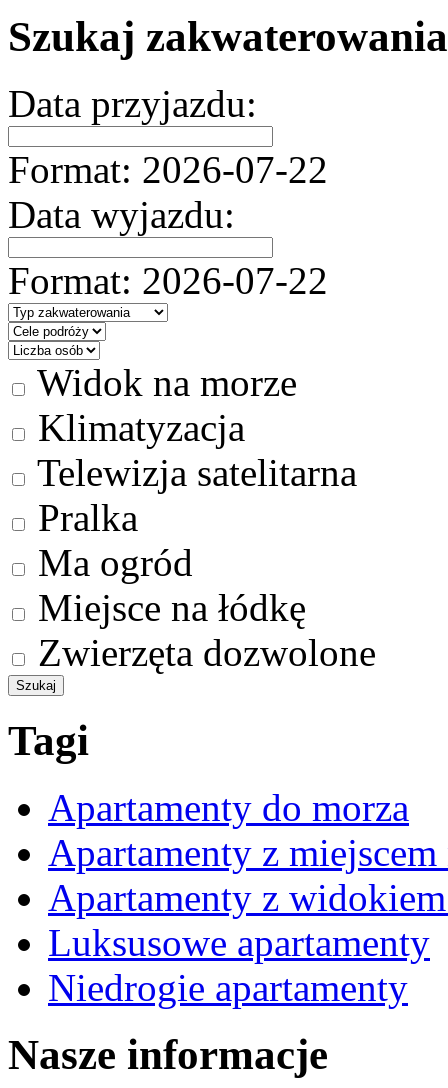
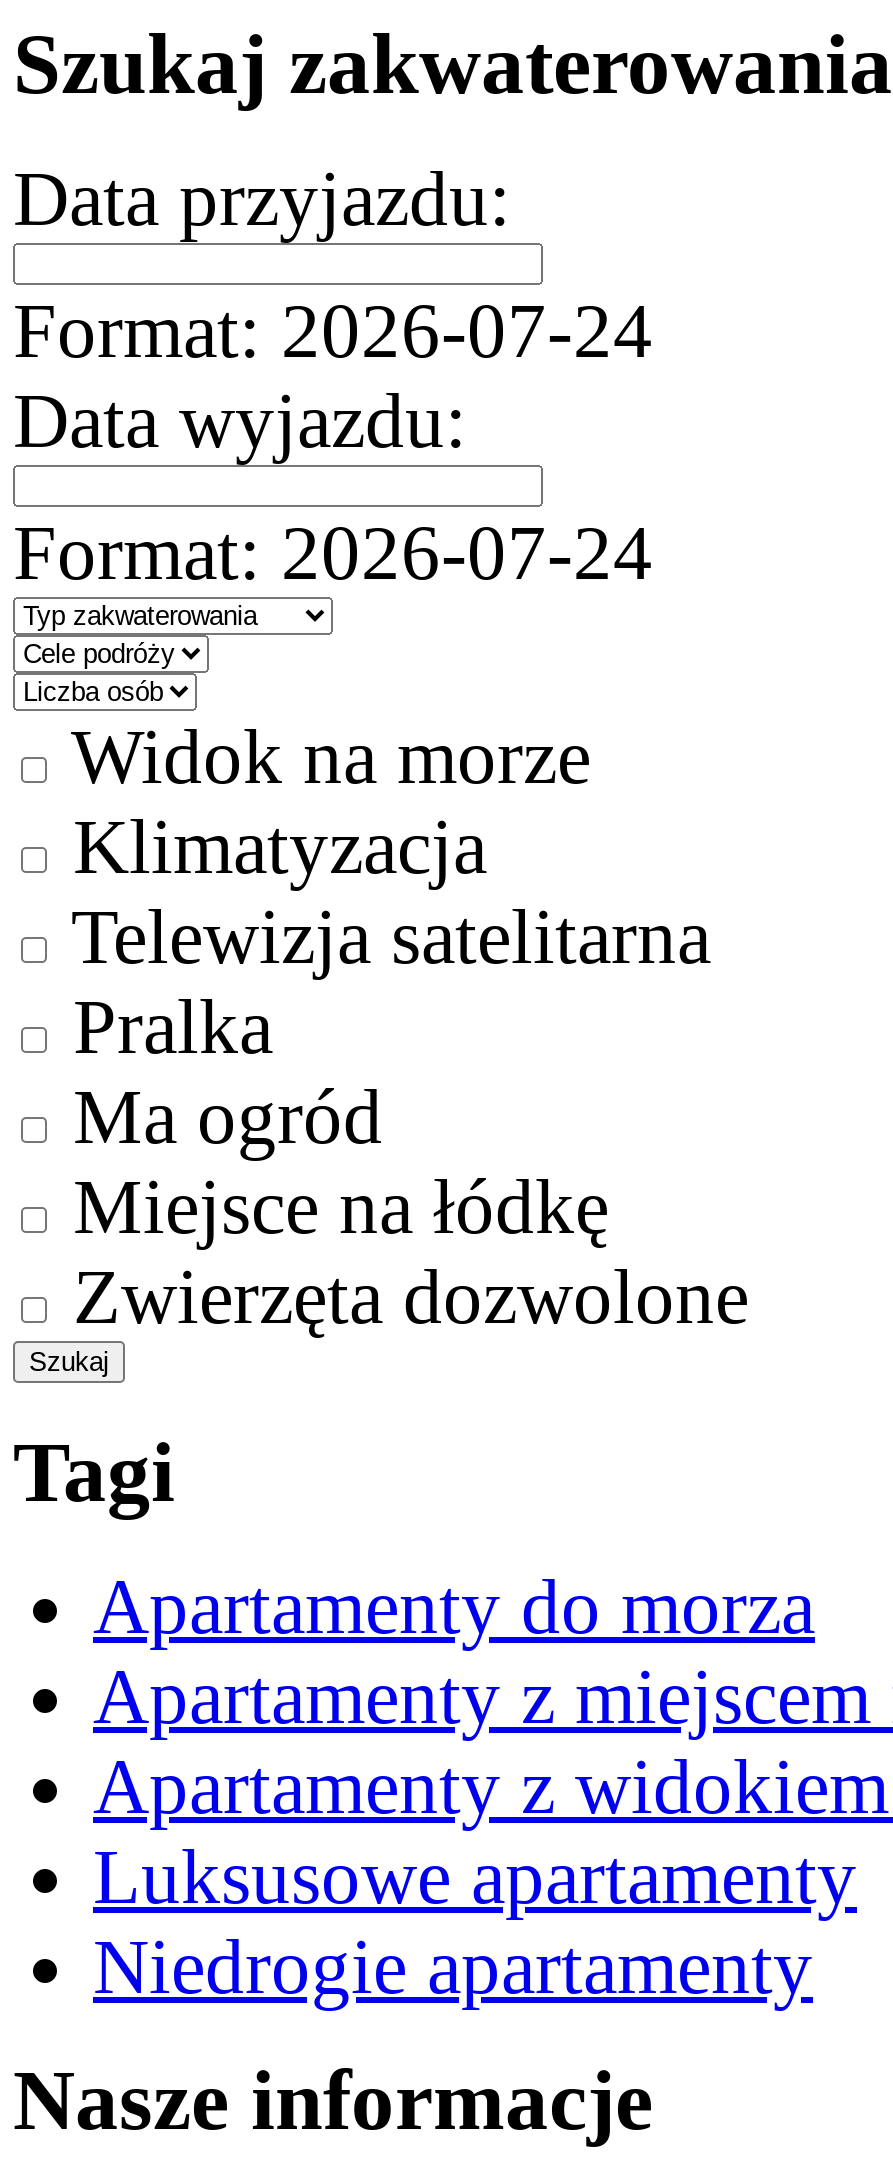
[8,148,328,191] Format: 2026-07-22 -> [13,287,653,373] Format: 2026-07-24
[8,259,328,302] Format: 2026-07-22 -> [13,509,653,595] Format: 2026-07-24

